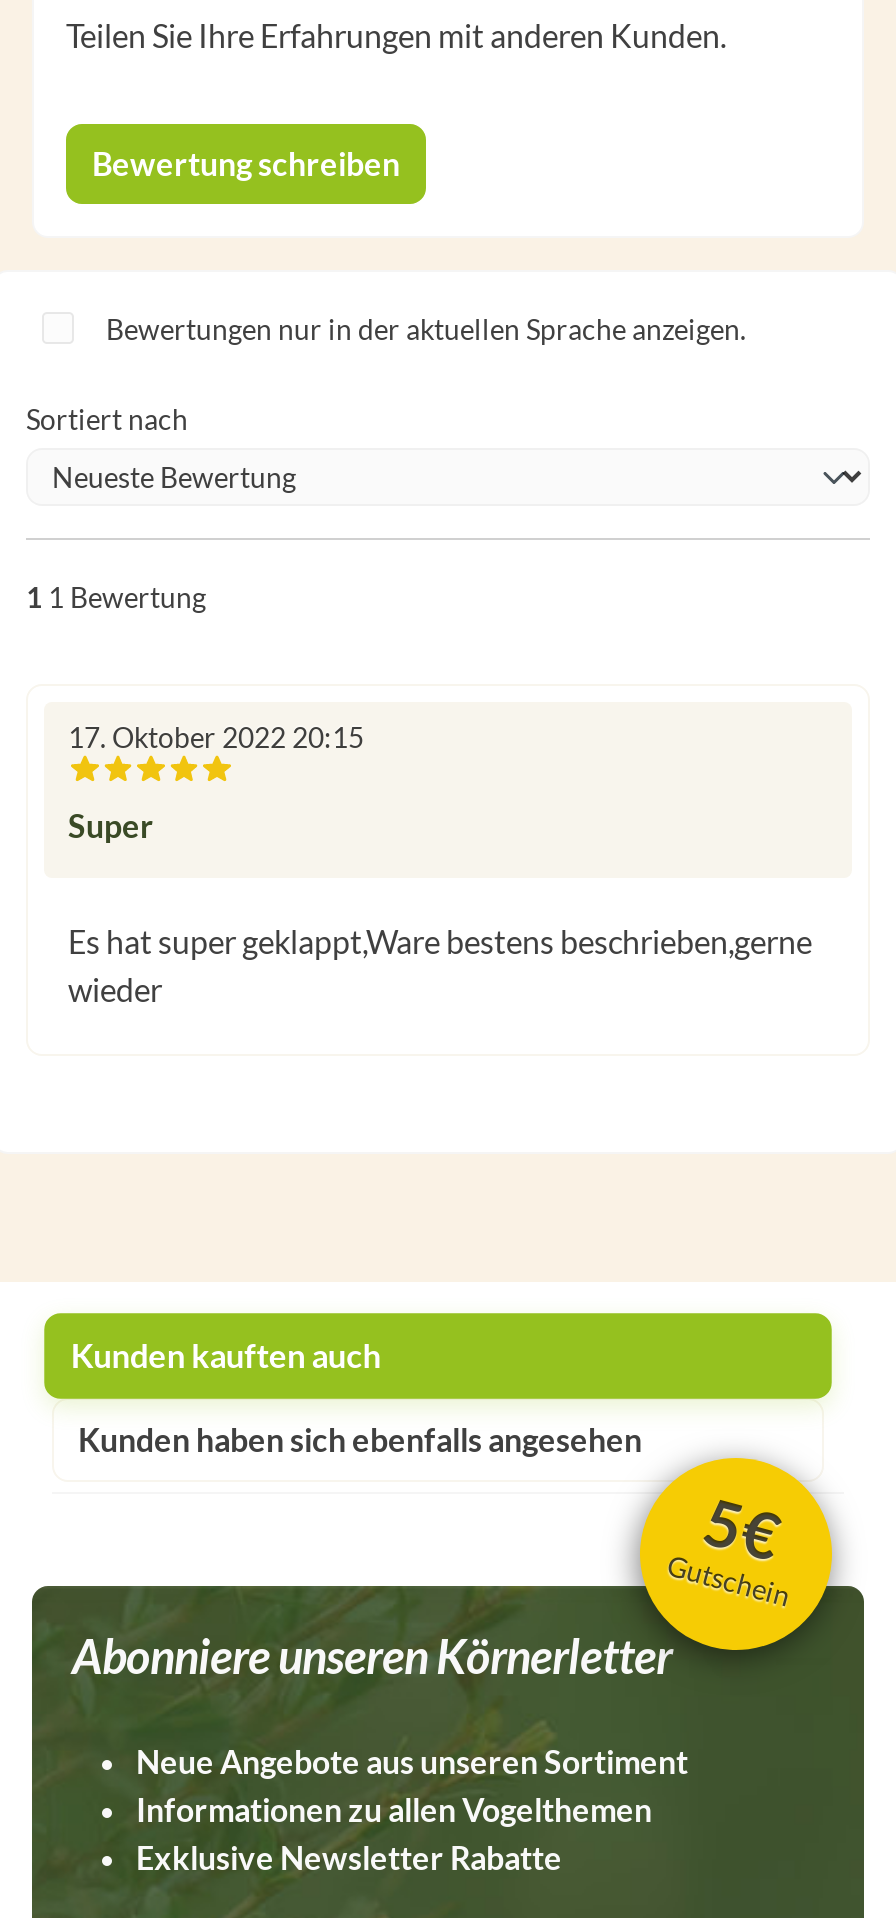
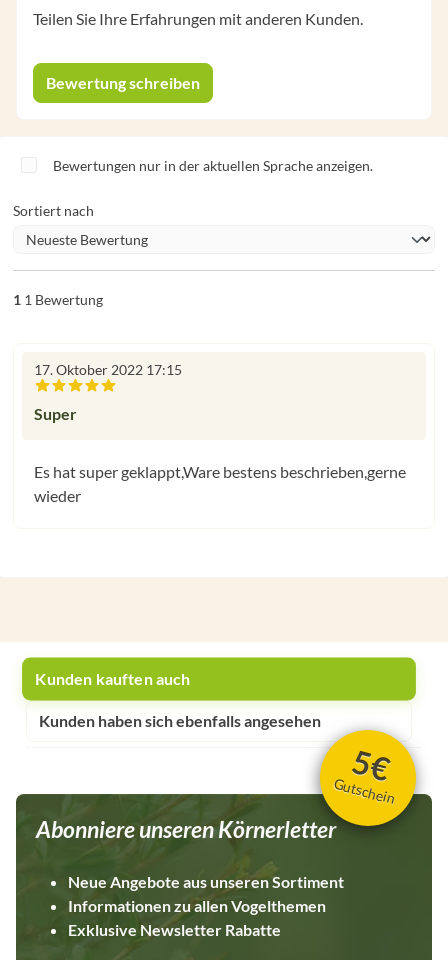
[68,720,364,754] 17. Oktober 2022 20:15 -> [34,361,182,378] 17. Oktober 2022 17:15

